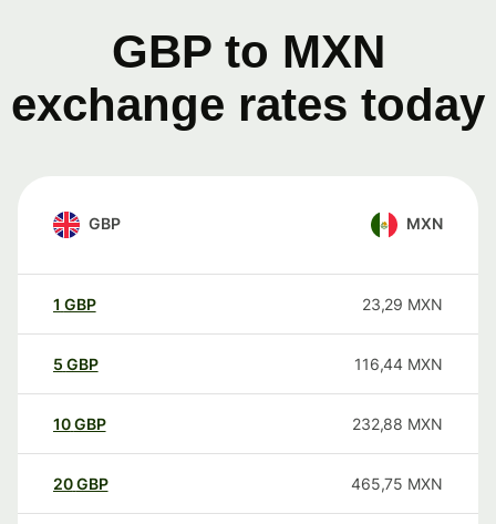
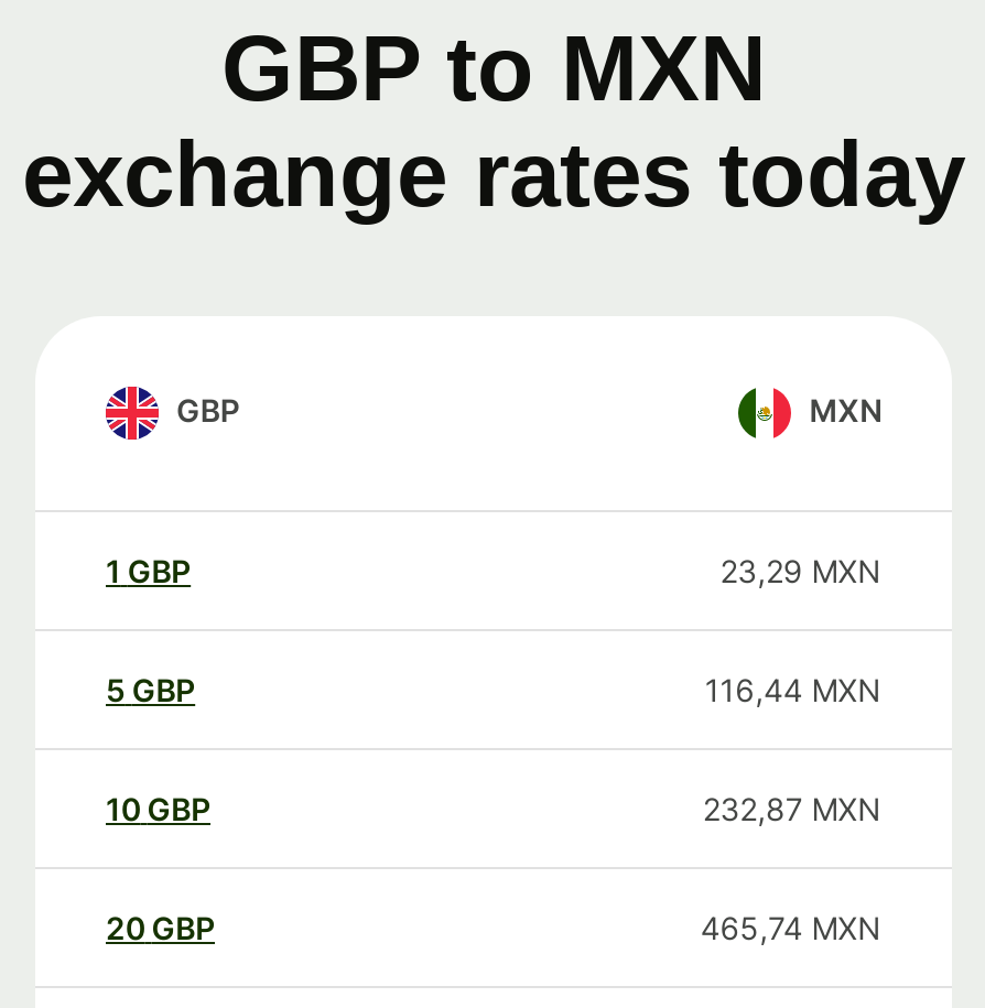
[352,414,443,433] 232,88 MXN -> [703,790,881,828] 232,87 MXN
[351,474,443,493] 465,75 MXN -> [700,909,881,947] 465,74 MXN

